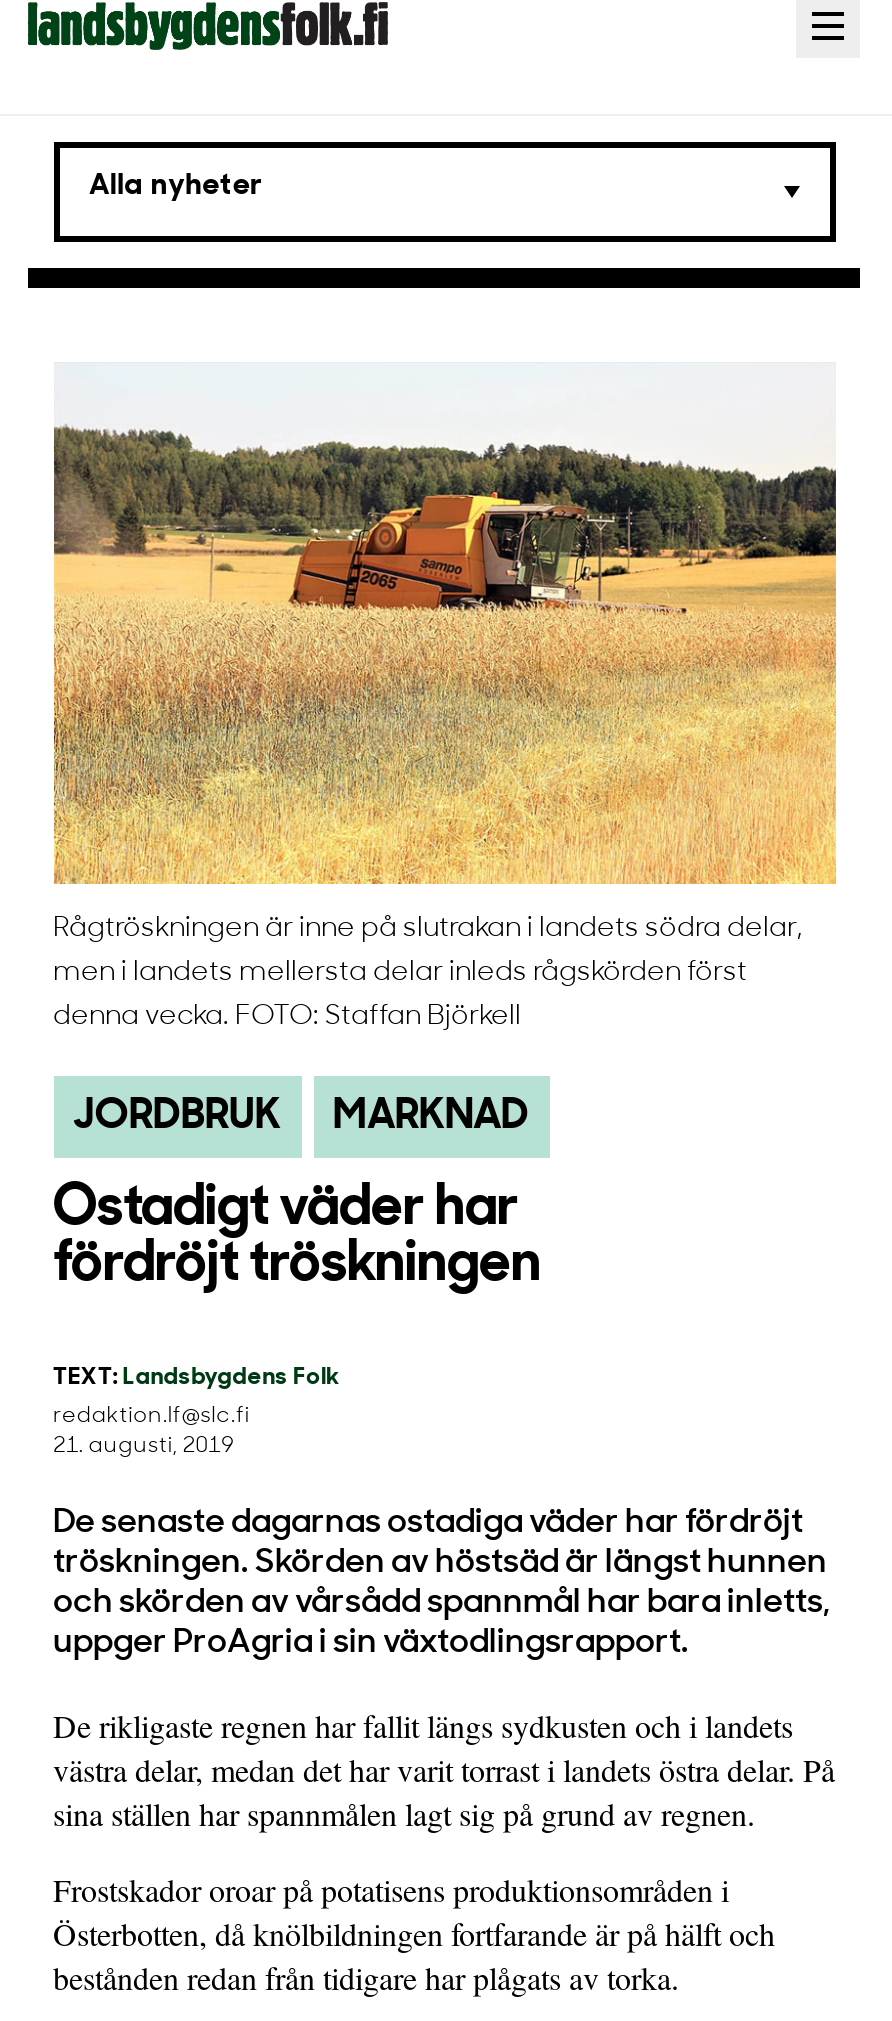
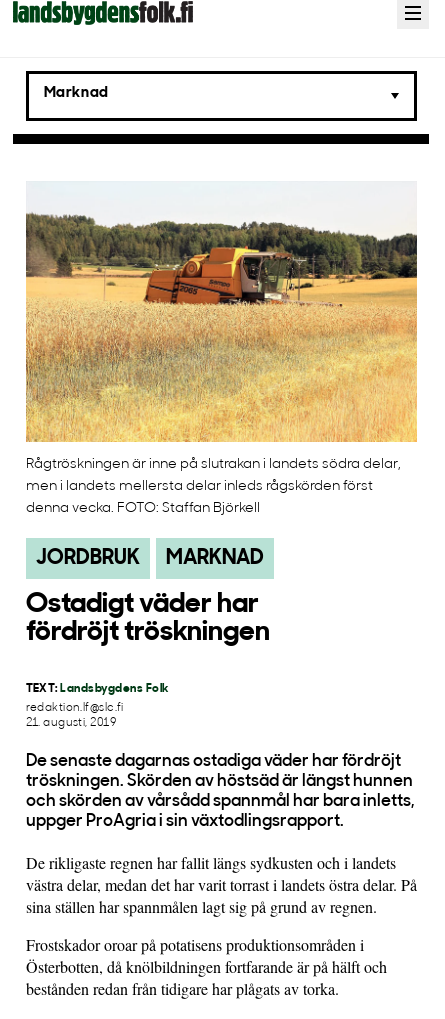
[89,171,263,201] Alla nyheter -> [43,85,109,100] Marknad

